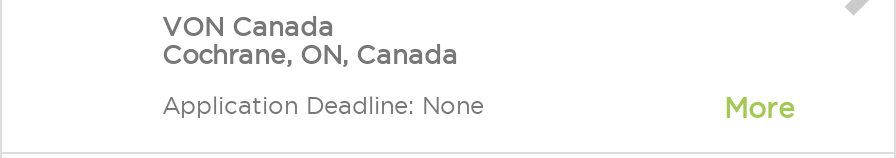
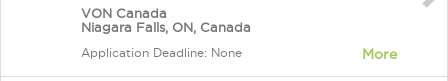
[162,40,458,68] Cochrane, ON, Canada -> [81,20,251,34] Niagara Falls, ON, Canada

